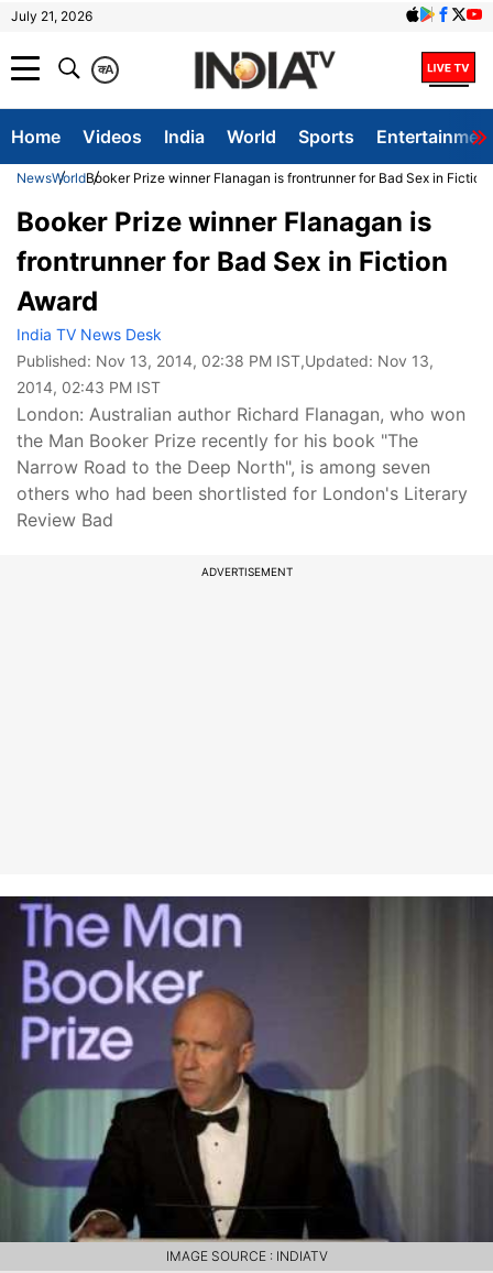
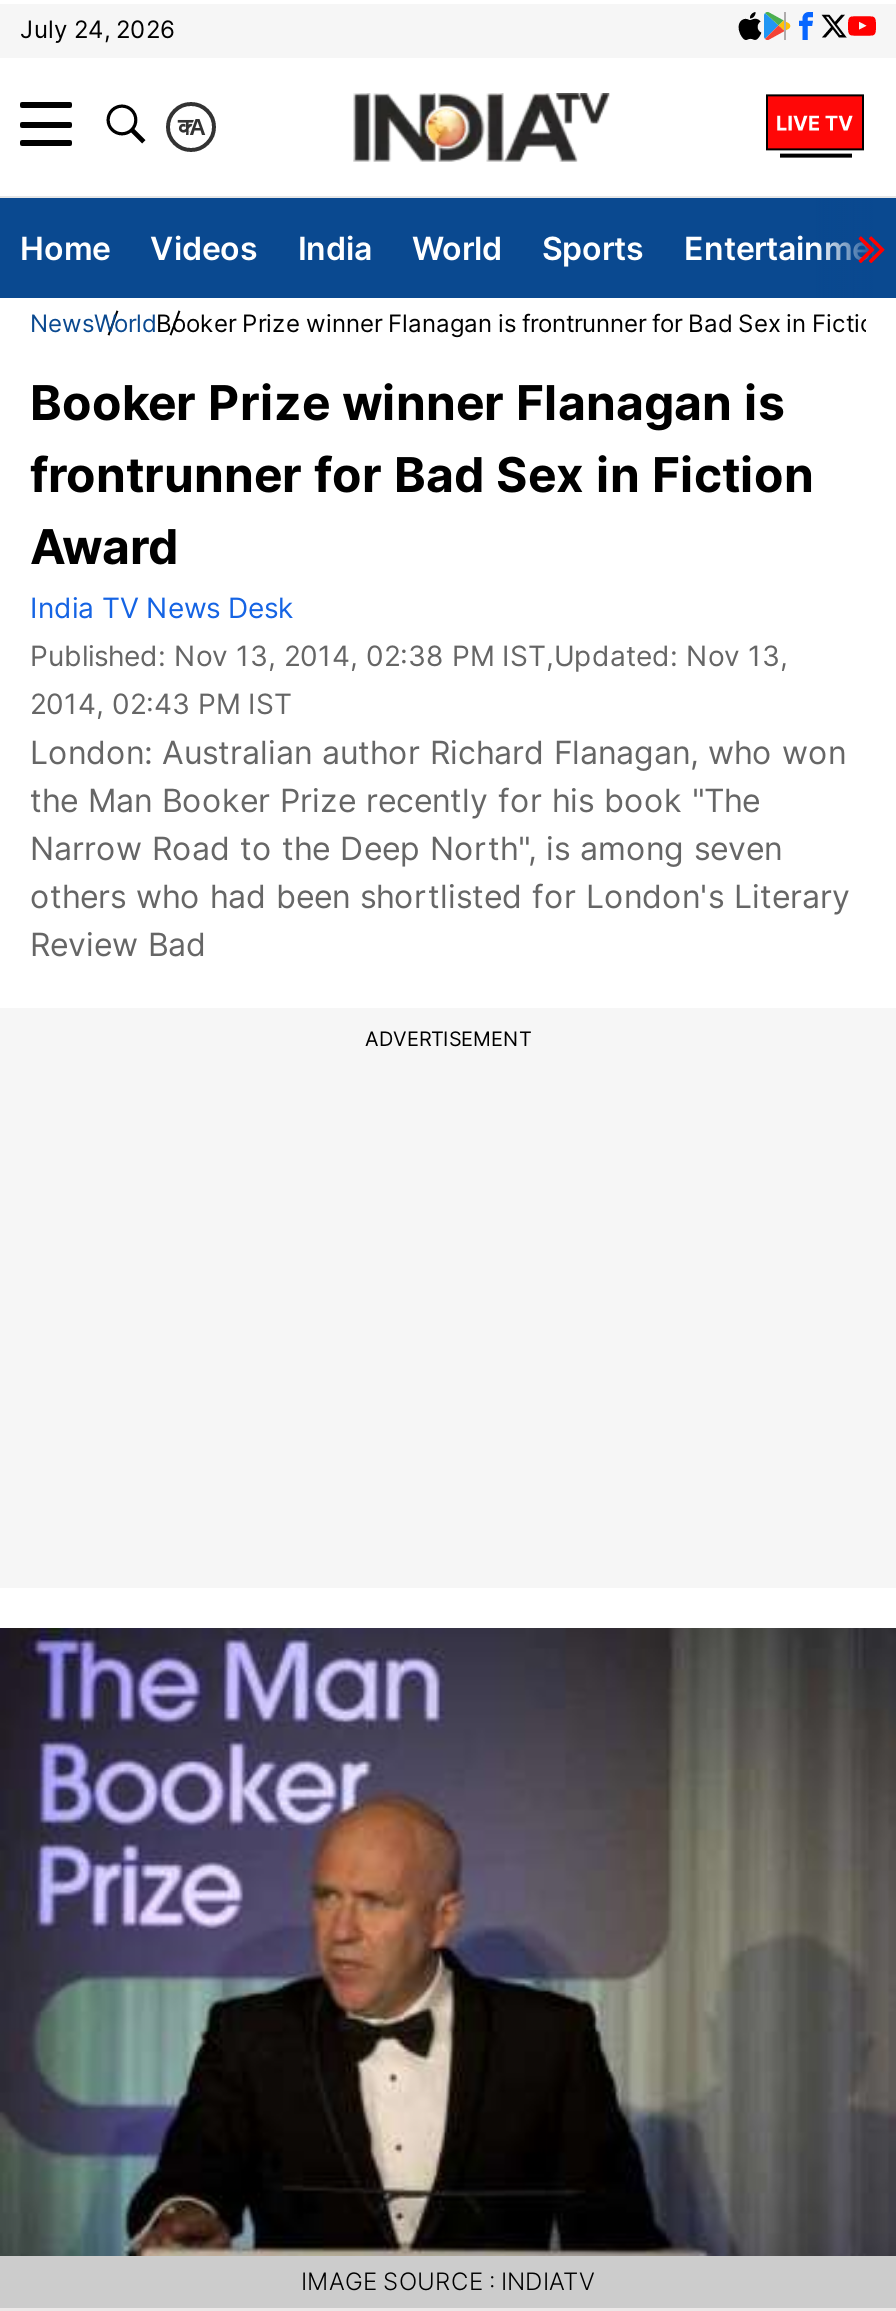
[11,8,92,24] July 21, 2026 -> [20,14,174,44] July 24, 2026

